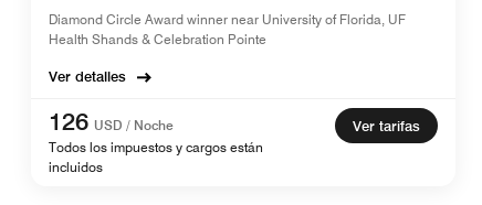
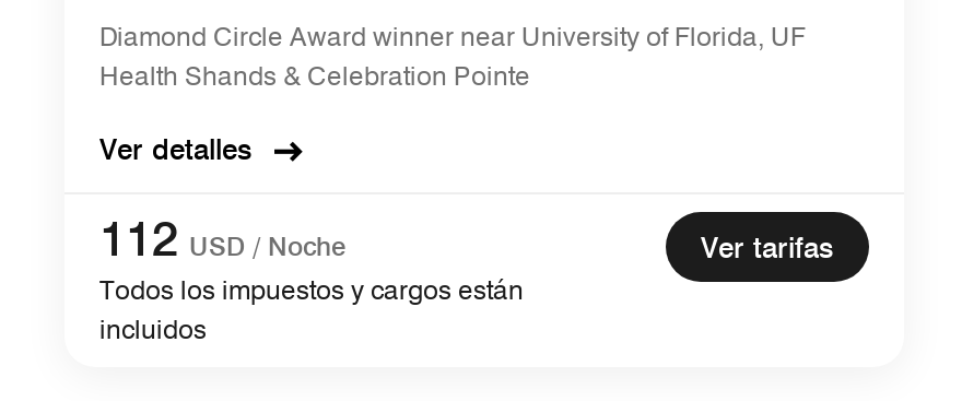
[49,107,174,136] 126 USD / Noche -> [99,210,347,267] 112 USD / Noche

